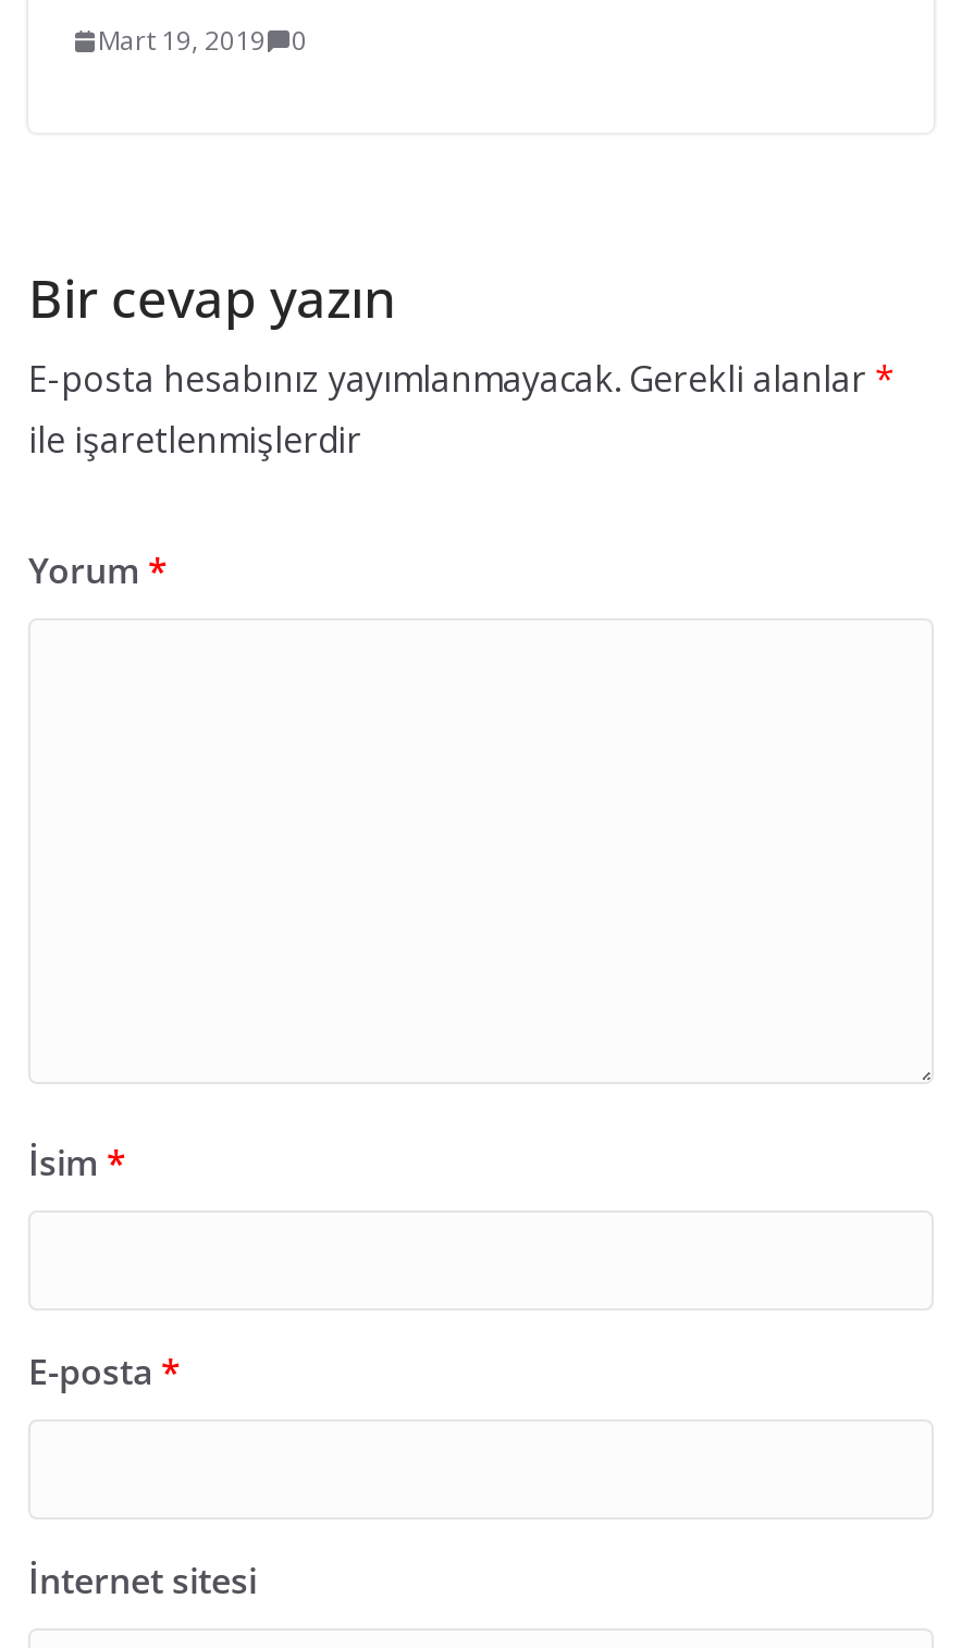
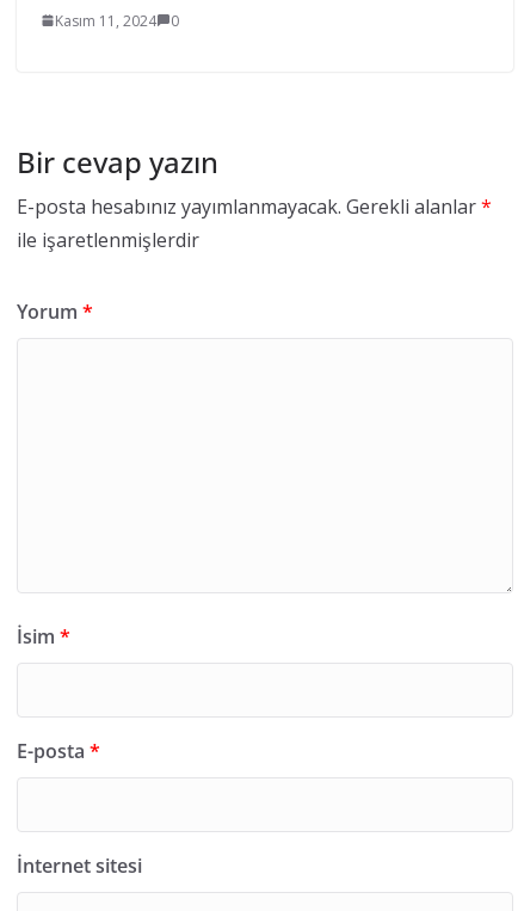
[98,22,307,59] Mart 19, 2019 0 -> [55,11,179,31] Kasım 11, 2024 0

